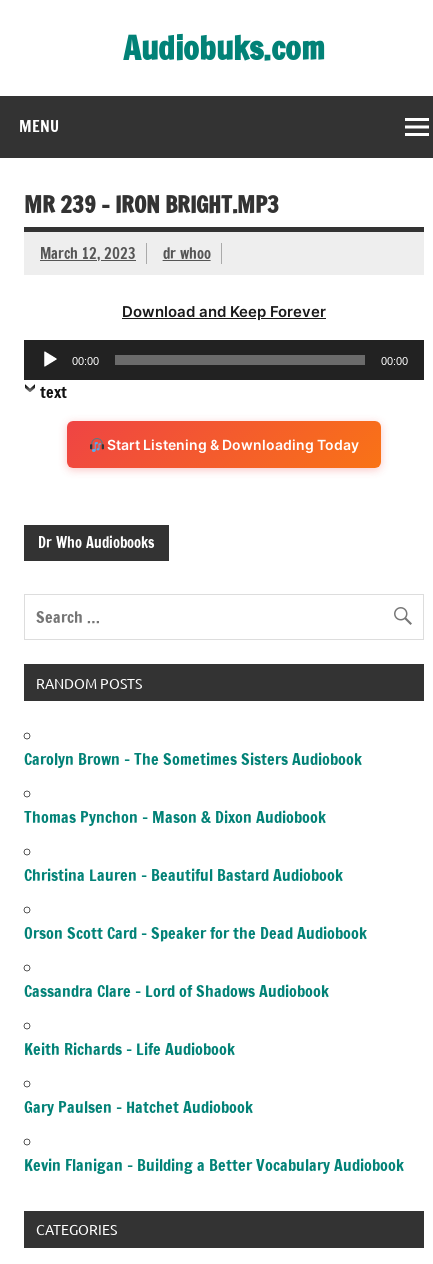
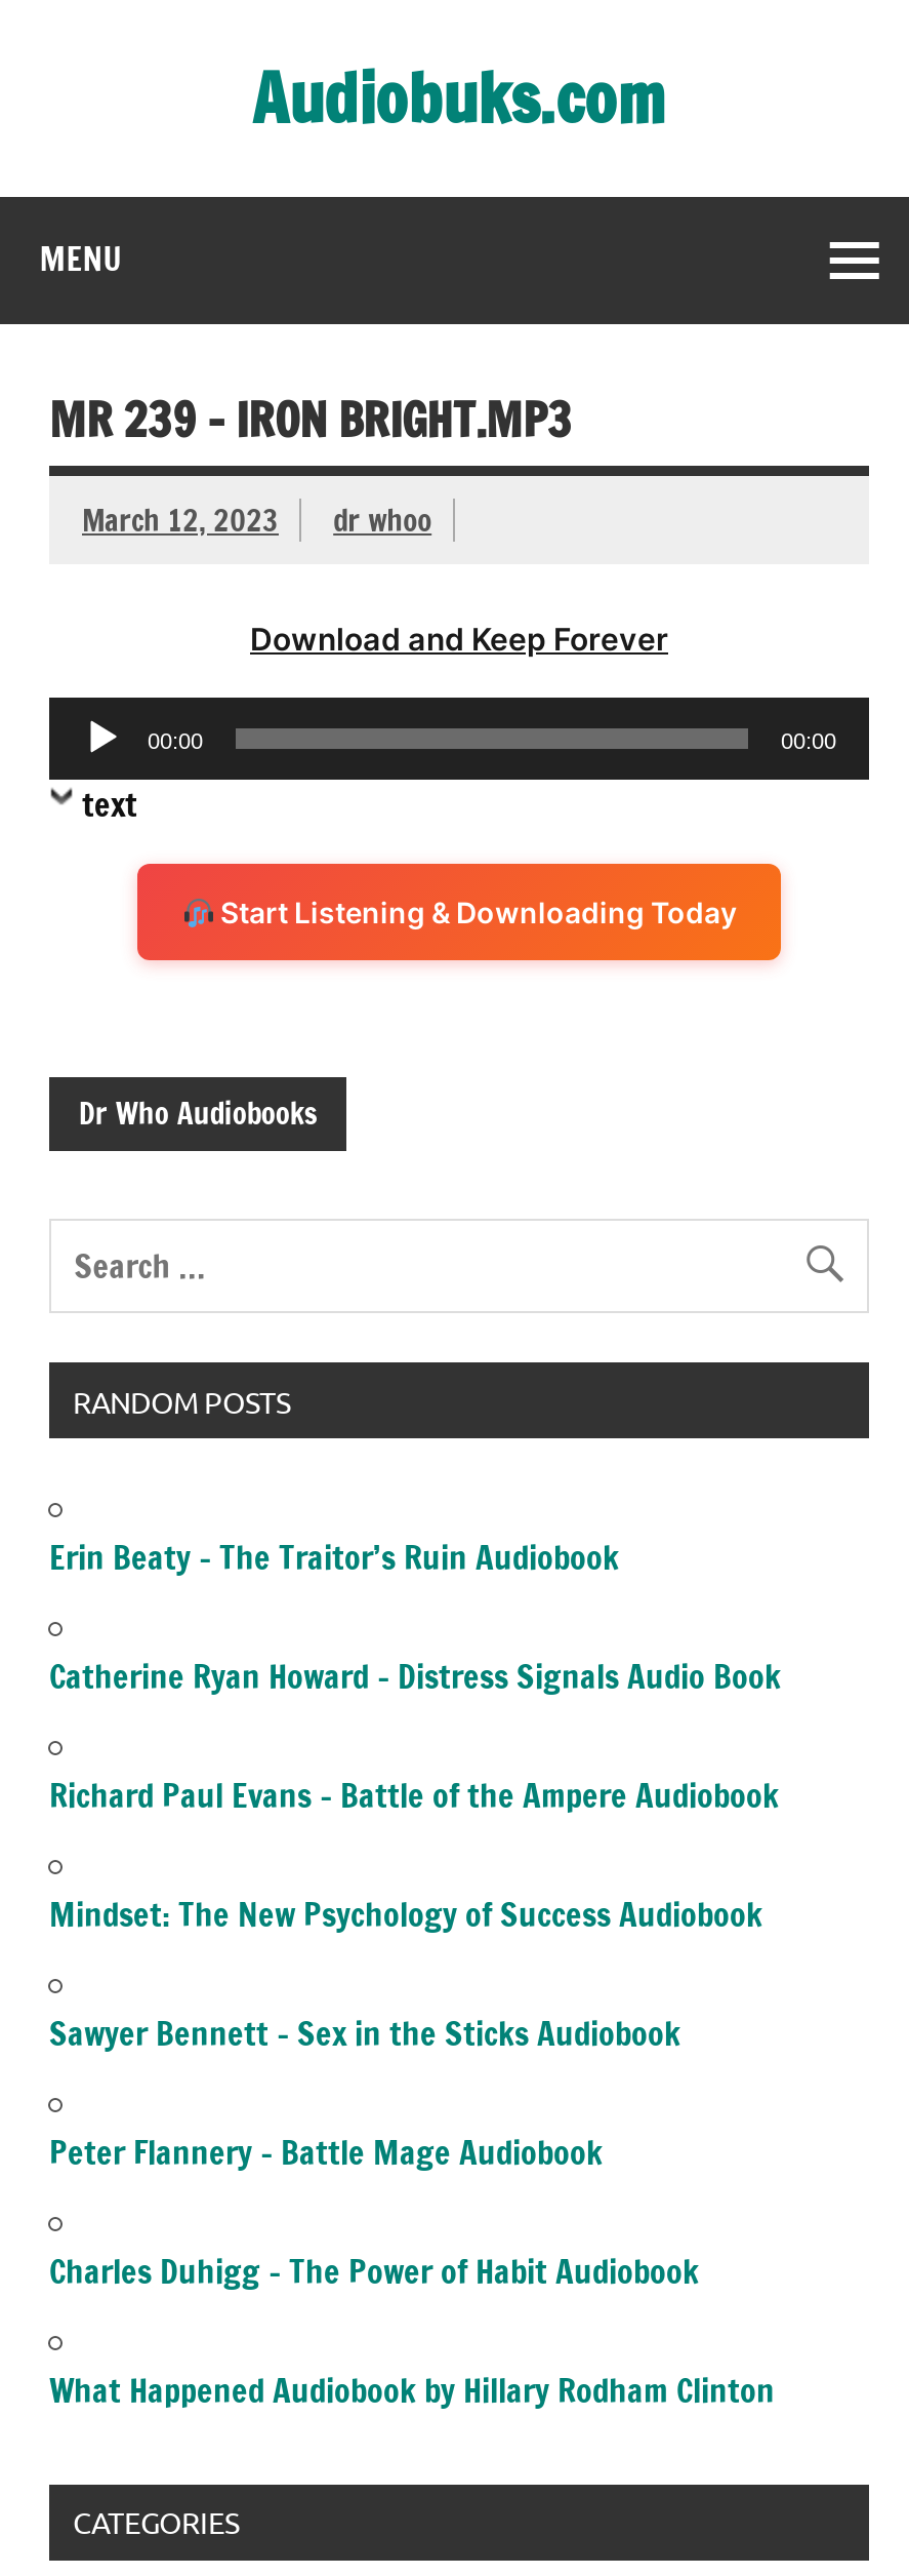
[24,748,362,770] Carolyn Brown – The Sometimes Sisters Audiobook -> [49,1534,619,1579] Erin Beaty – The Traitor’s Ruin Audiobook
[24,806,326,828] Thomas Pynchon – Mason & Dixon Audiobook -> [49,1653,781,1698] Catherine Ryan Howard – Distress Signals Audio Book
[24,864,343,886] Christina Lauren – Beautiful Bastard Audiobook -> [49,1772,779,1817] Richard Paul Evans – Battle of the Ampere Audiobook
[24,922,367,944] Orson Scott Card – Speaker for the Dead Audiobook -> [49,1891,762,1936] Mindset: The New Psychology of Success Audiobook
[24,980,329,1002] Cassandra Clare – Lord of Shadows Audiobook -> [49,2010,680,2055] Sawyer Bennett – Sex in the Sticks Audiobook
[24,1038,235,1060] Keith Richards – Life Audiobook -> [49,2129,603,2174] Peter Flannery – Battle Mage Audiobook
[24,1096,253,1118] Gary Paulsen – Hatchet Audiobook -> [49,2248,699,2293] Charles Duhigg – The Power of Habit Audiobook
[24,1154,404,1176] Kevin Flanigan – Building a Better Vocabulary Audiobook -> [49,2367,775,2412] What Happened Audiobook by Hillary Rodham Clinton

